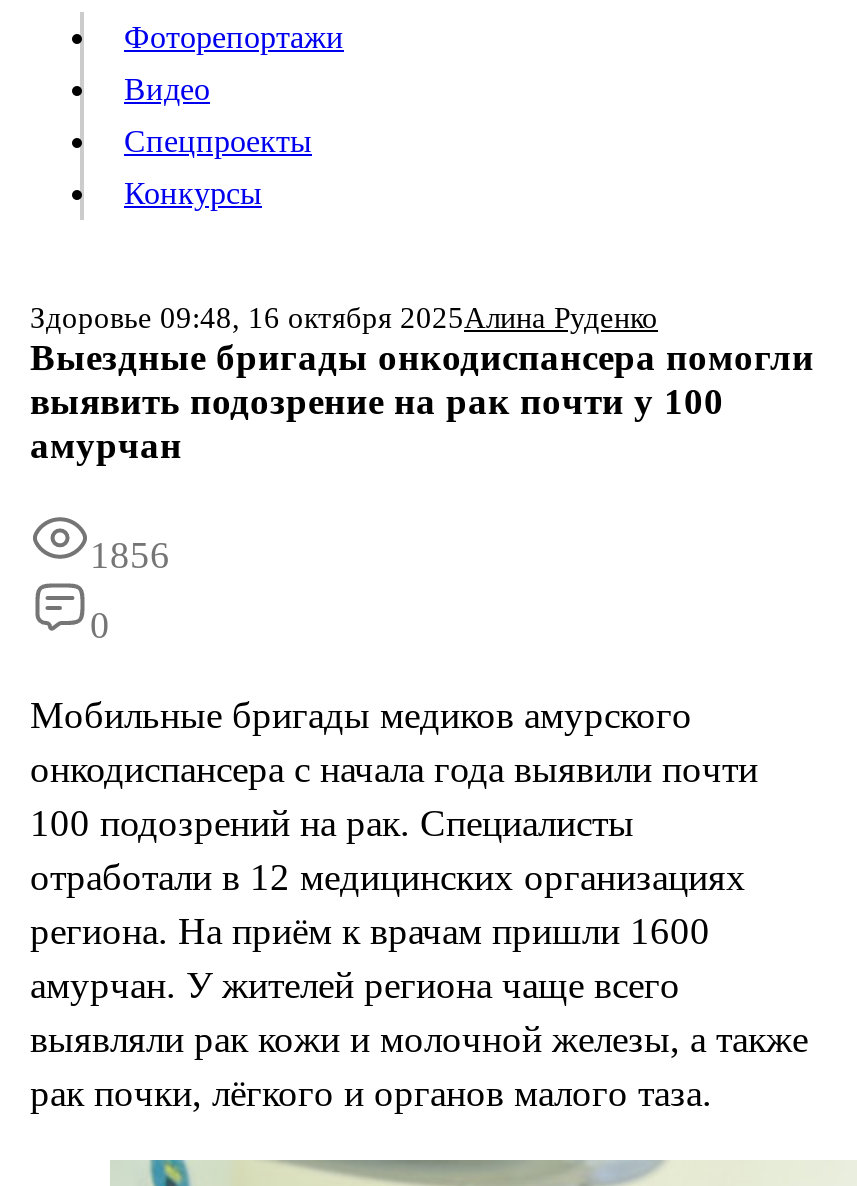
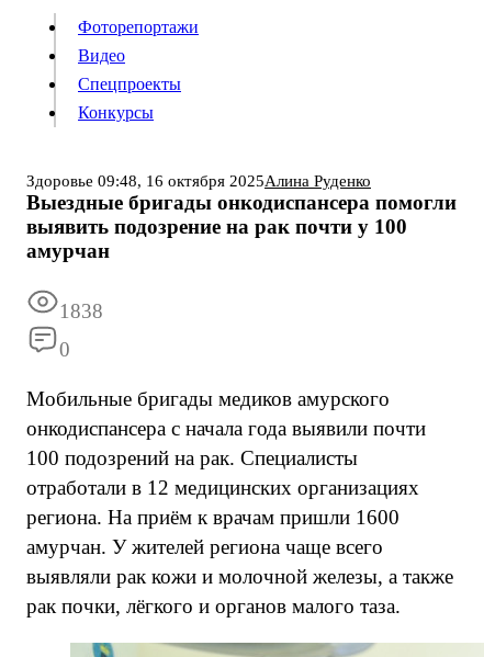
[90,535,170,577] 1856 -> [59,300,103,323] 1838

